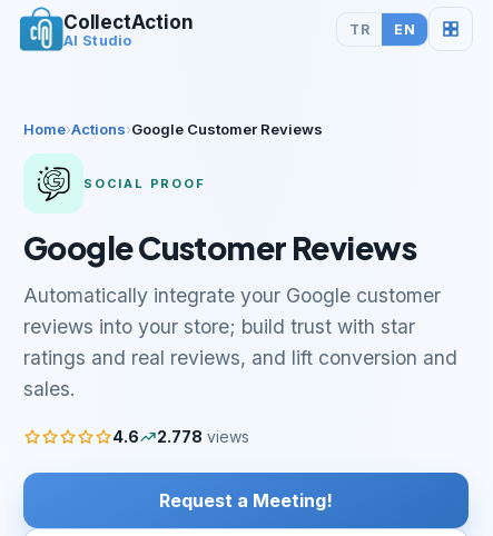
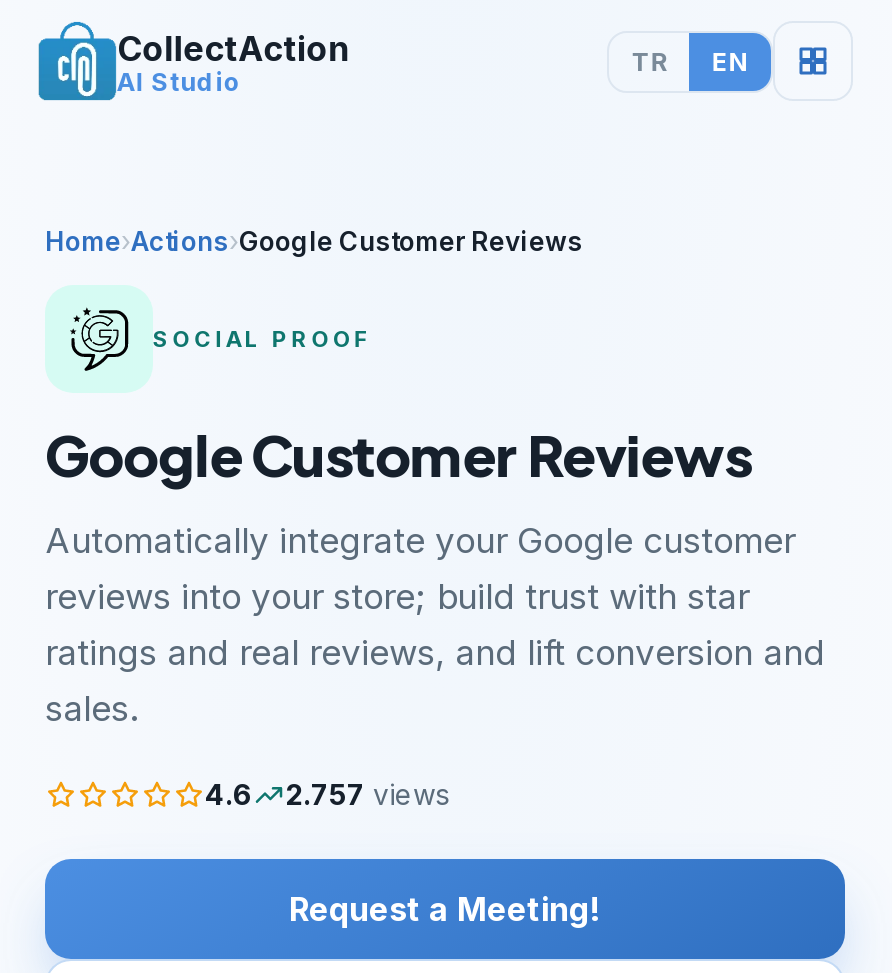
[112,427,249,446] 4.6 2.778 views -> [205,777,449,811] 4.6 2.757 views

